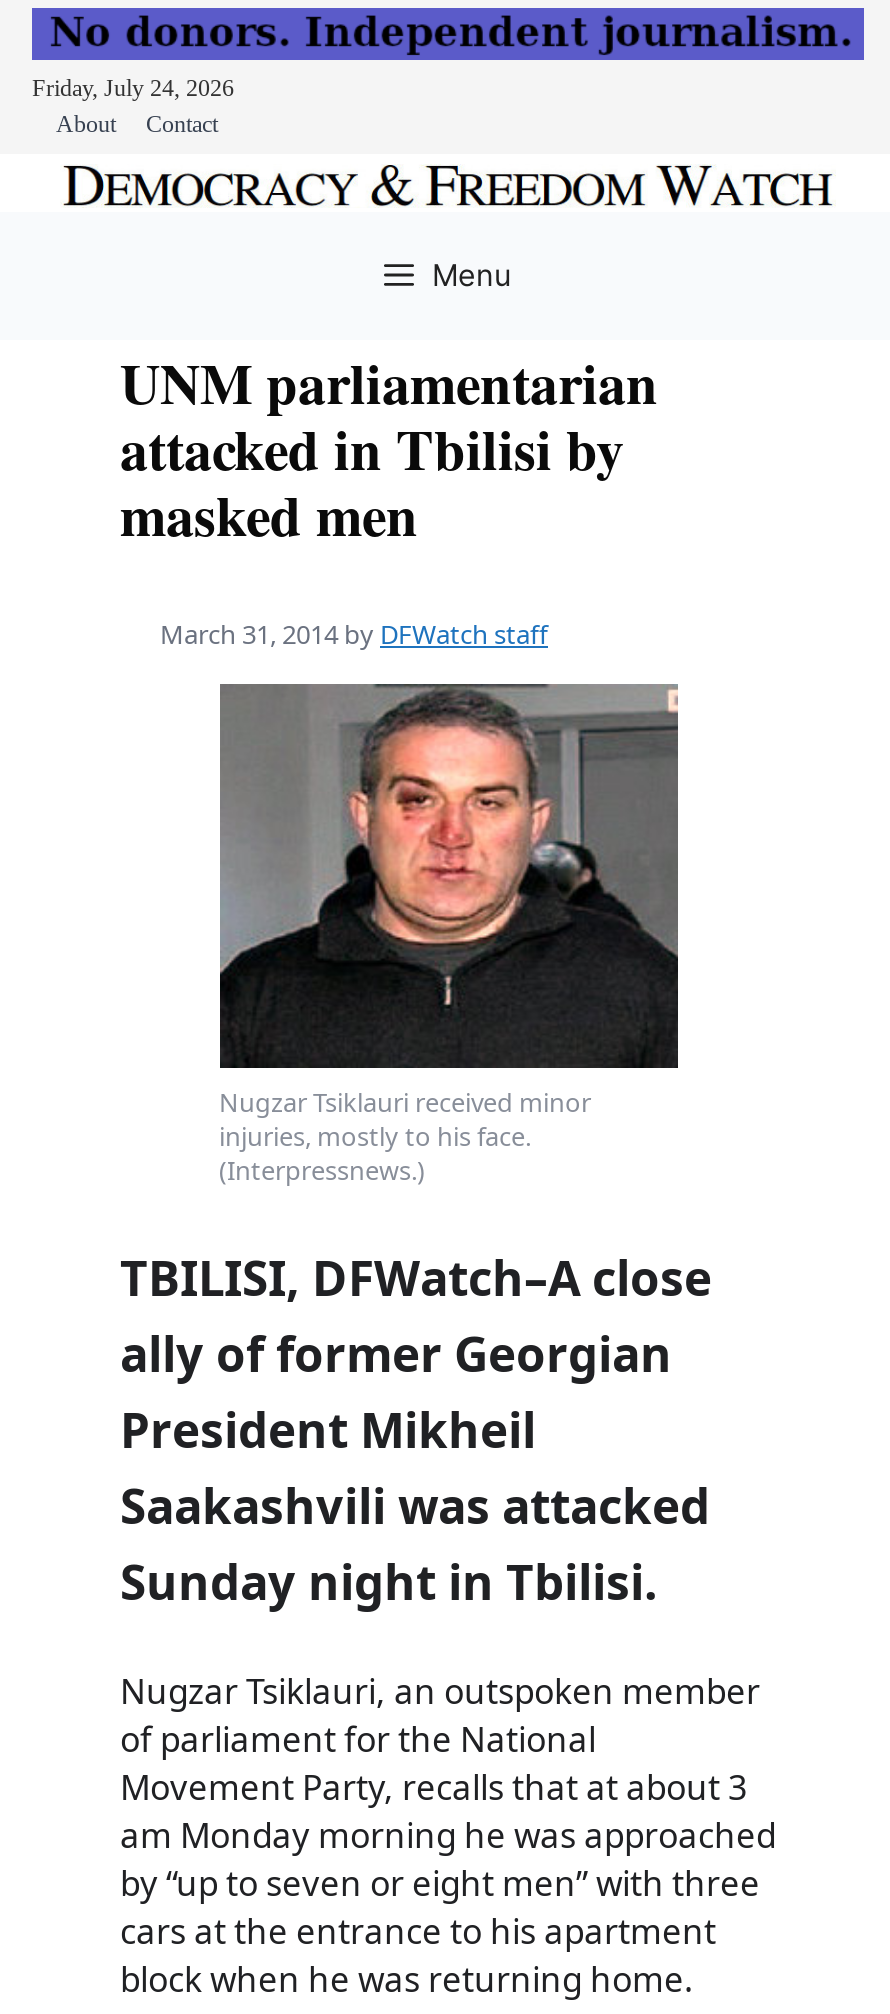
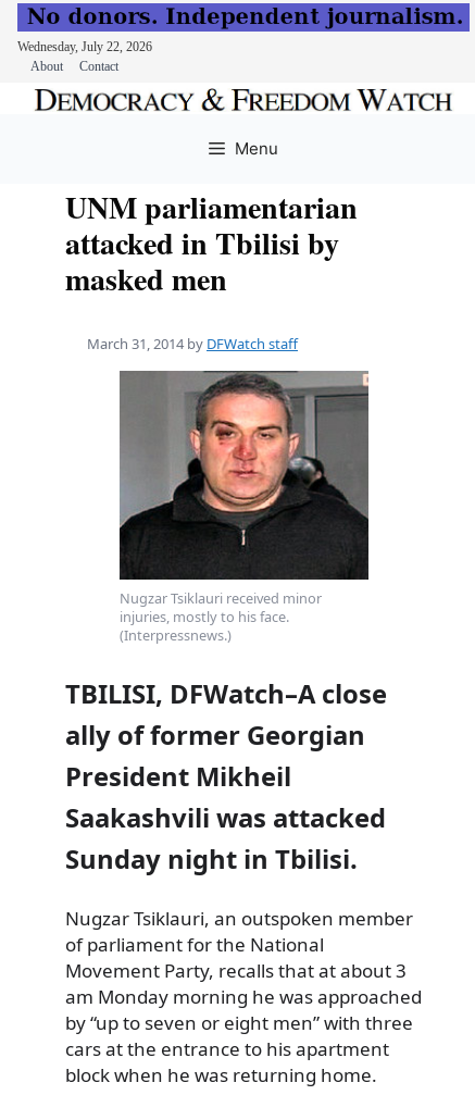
[32,74,234,102] Friday, July 24, 2026 -> [17,39,152,54] Wednesday, July 22, 2026

